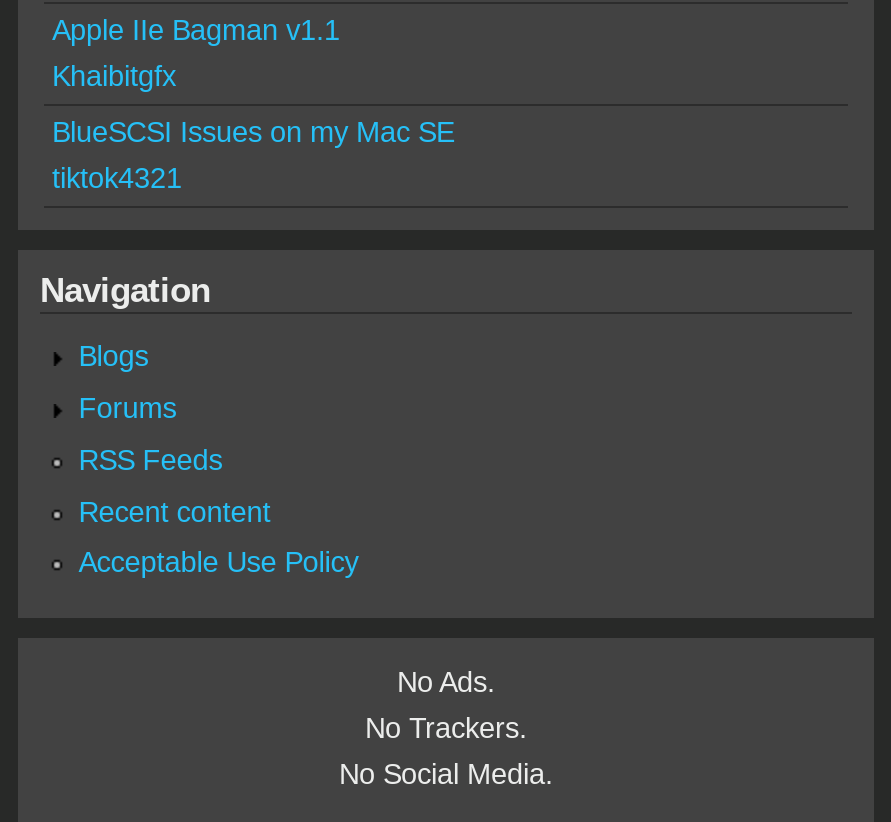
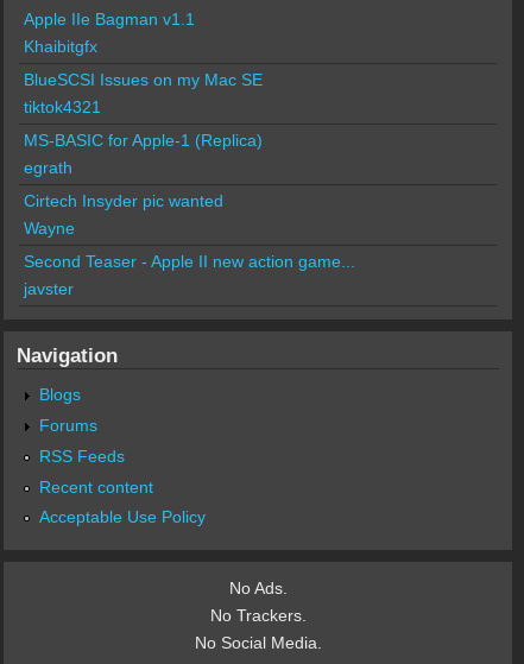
none -> [24,131,355,298] MS-BASIC for Apple-1 (Replica) | egrath | Cirtech Insyder pic wanted | Wayne | Second Teaser - Apple II new action game... | javster

